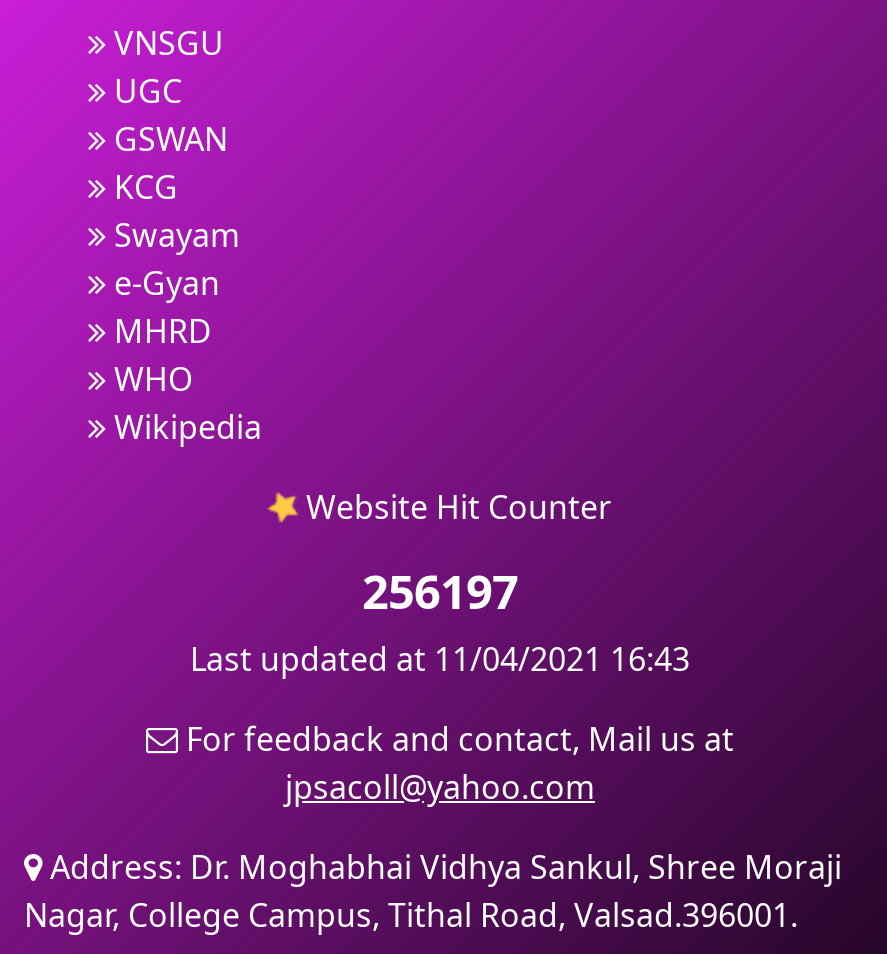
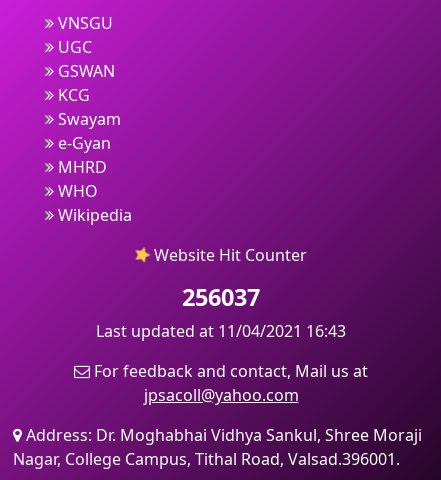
[362,559,518,623] 256197 -> [182,281,260,313] 256037

